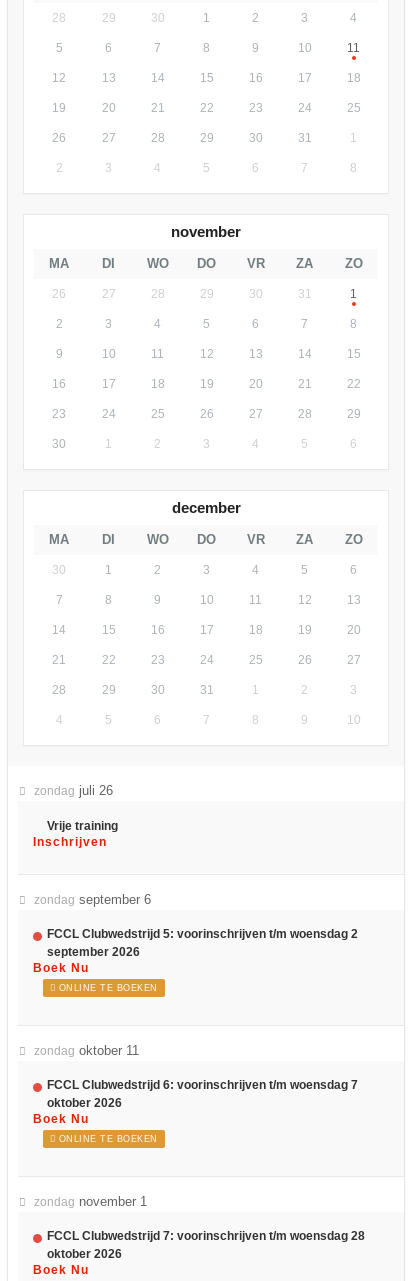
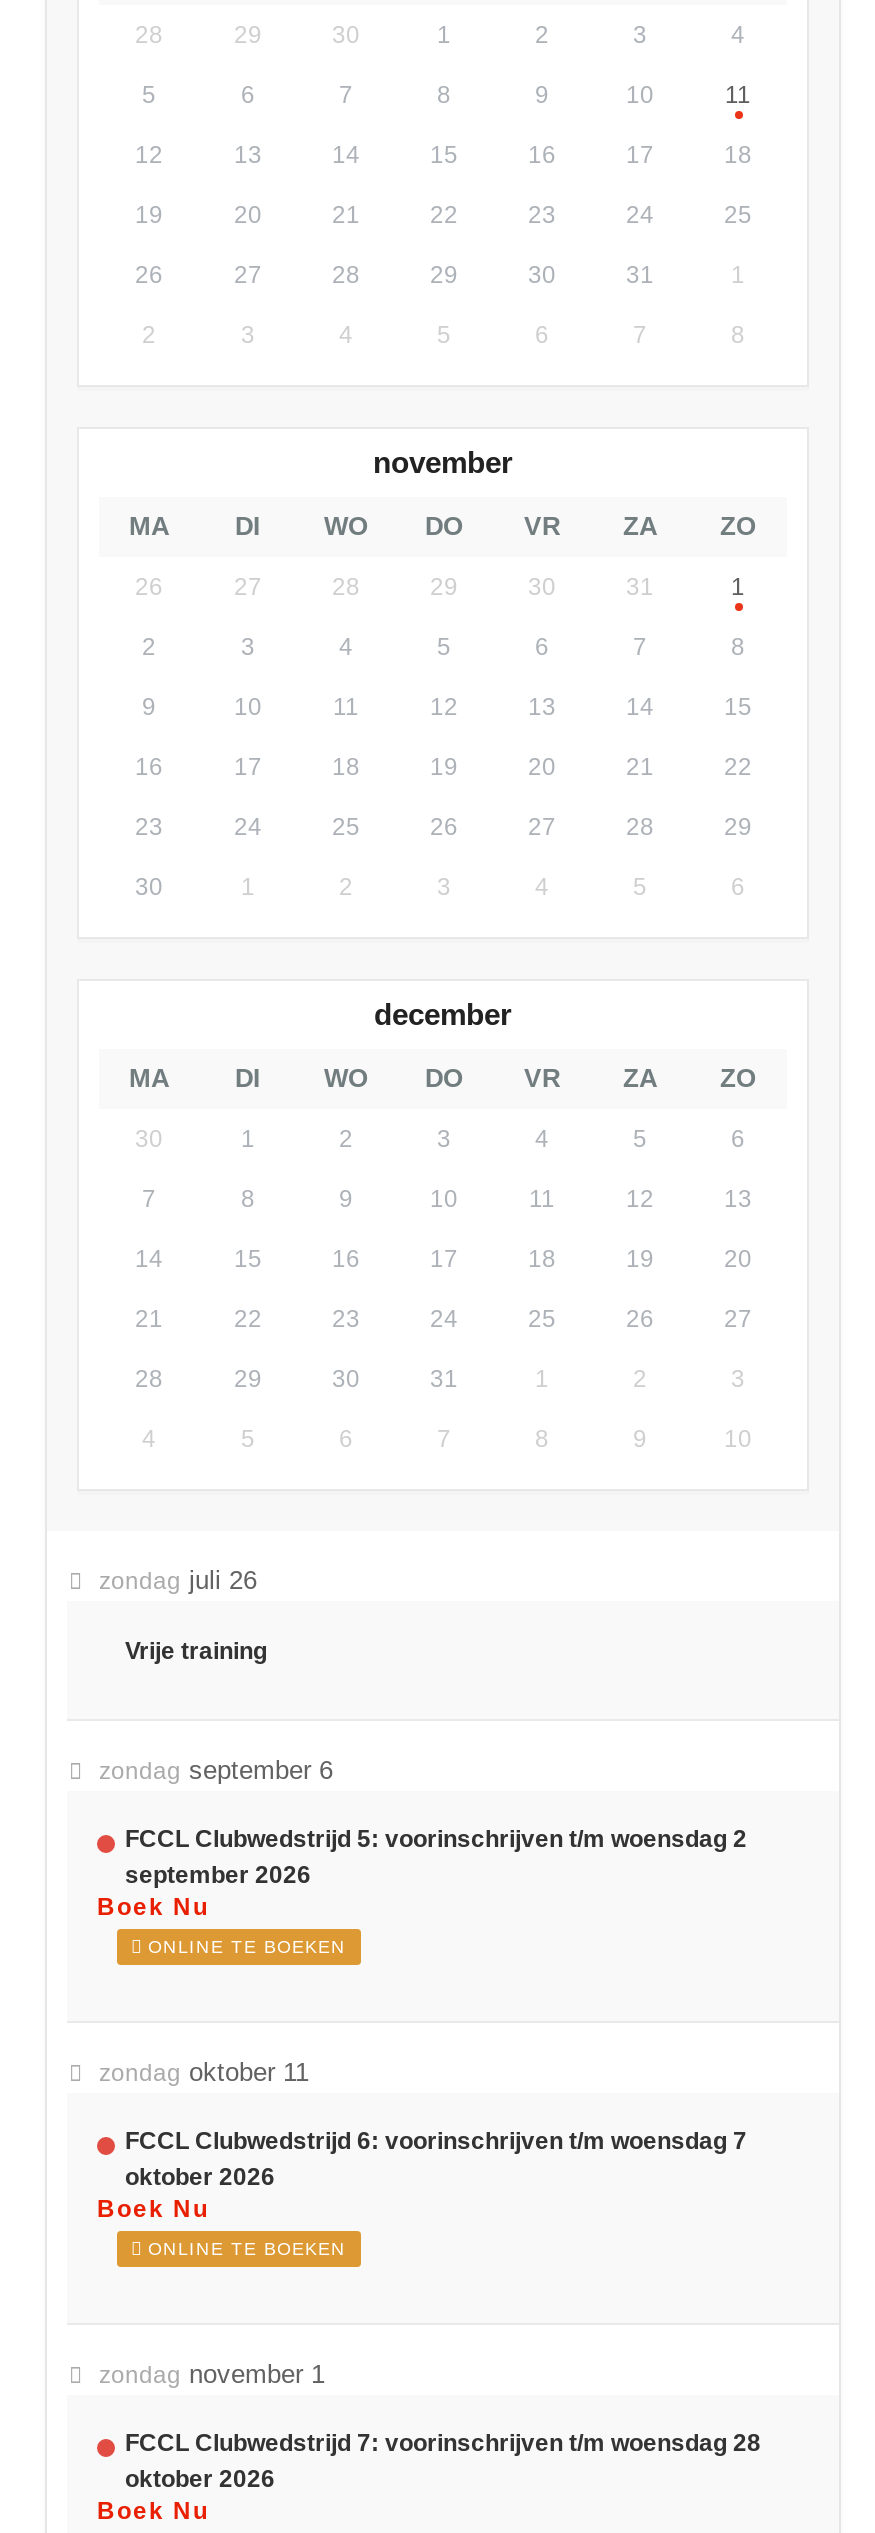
[33,835,107,849] Inschrijven -> none

